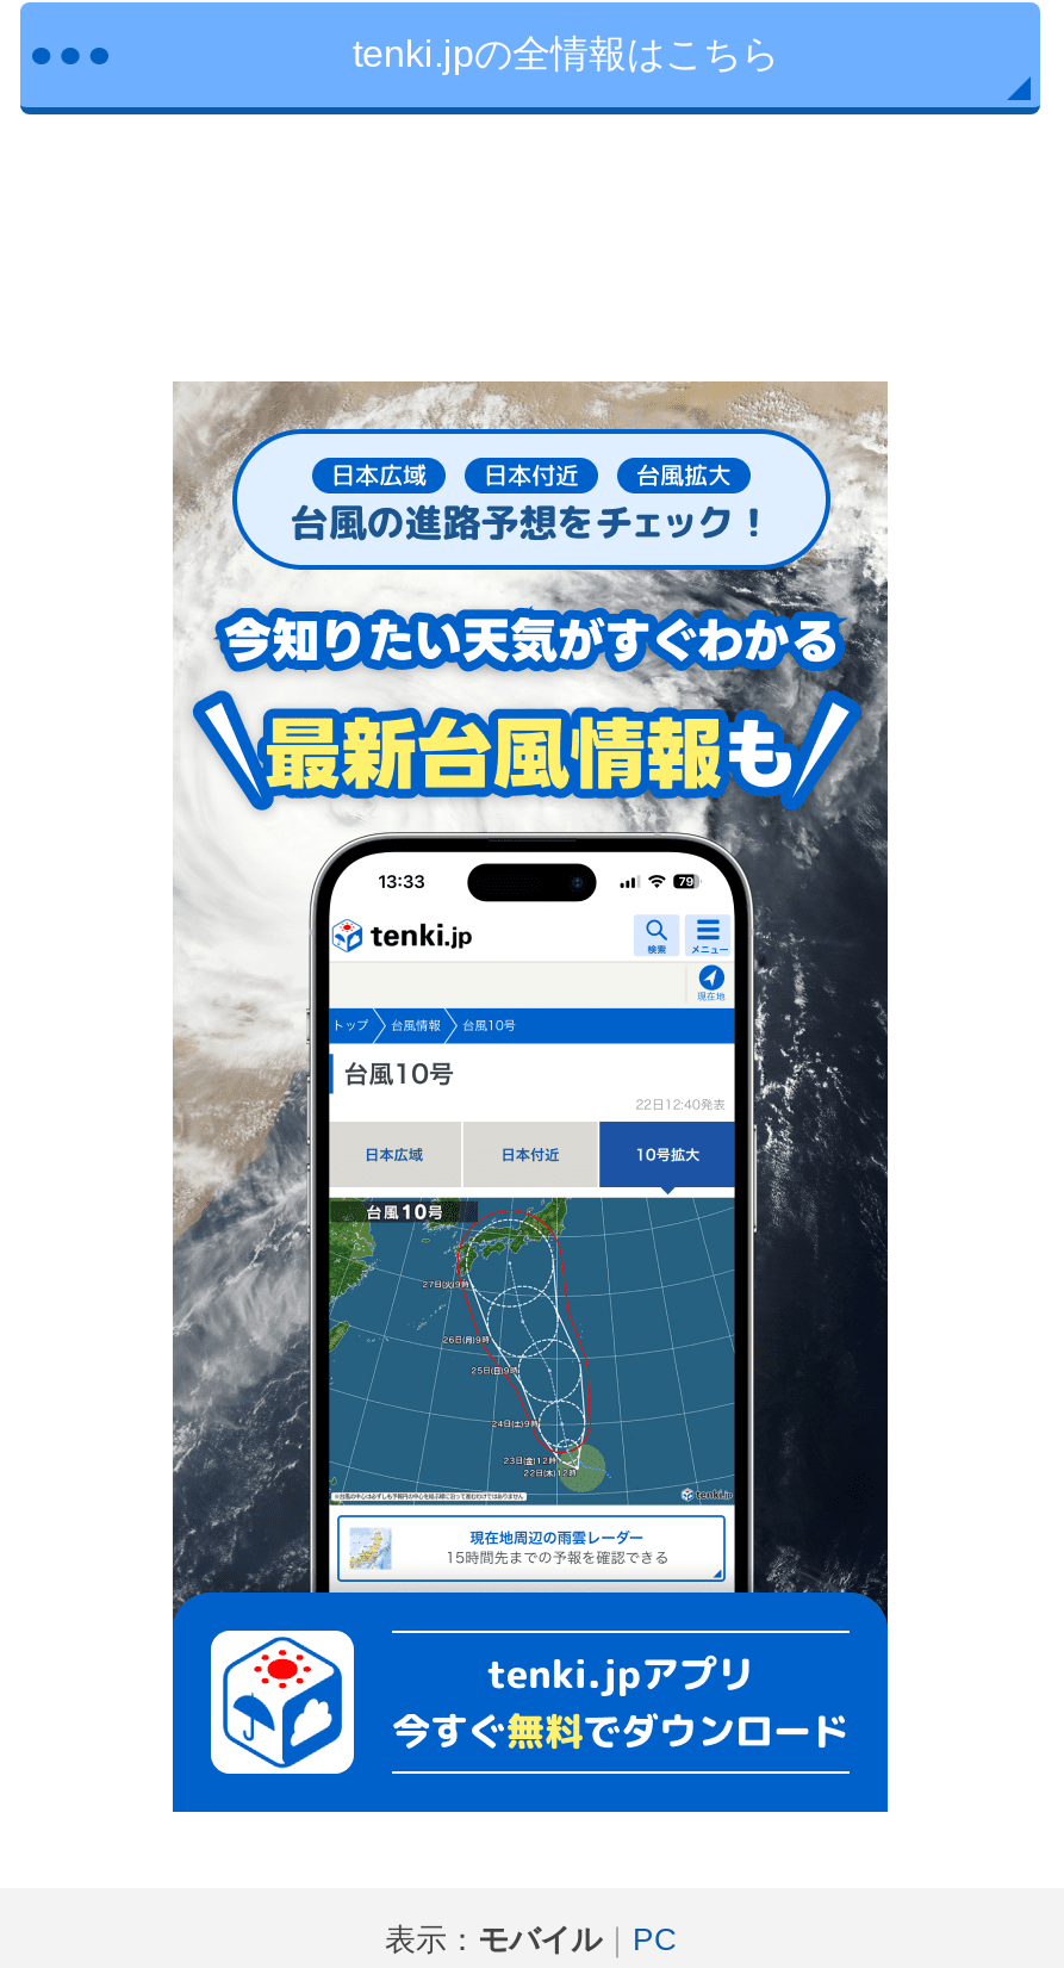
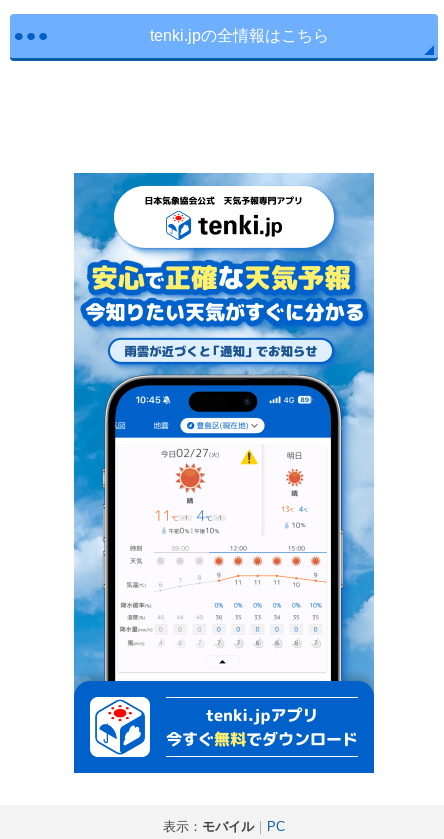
[170,379,890,1621] [image] -> [73,172,375,692] [image]

